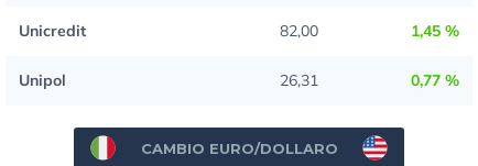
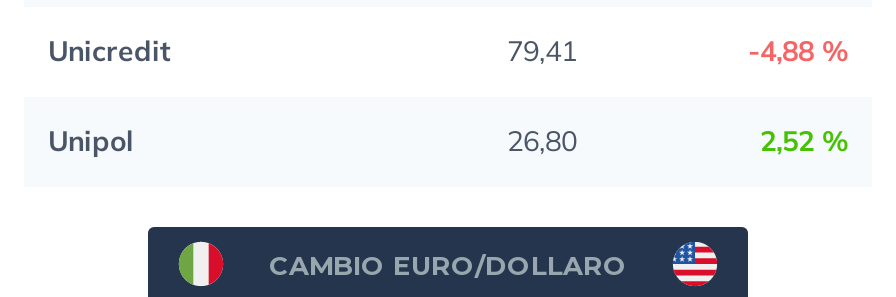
[280,21,318,41] 82,00 -> [507,33,577,69] 79,41
[411,21,459,41] 1,45 % -> [748,33,848,69] -4,88 %
[280,70,318,90] 26,31 -> [507,123,577,159] 26,80
[411,70,459,90] 0,77 % -> [760,123,848,159] 2,52 %

